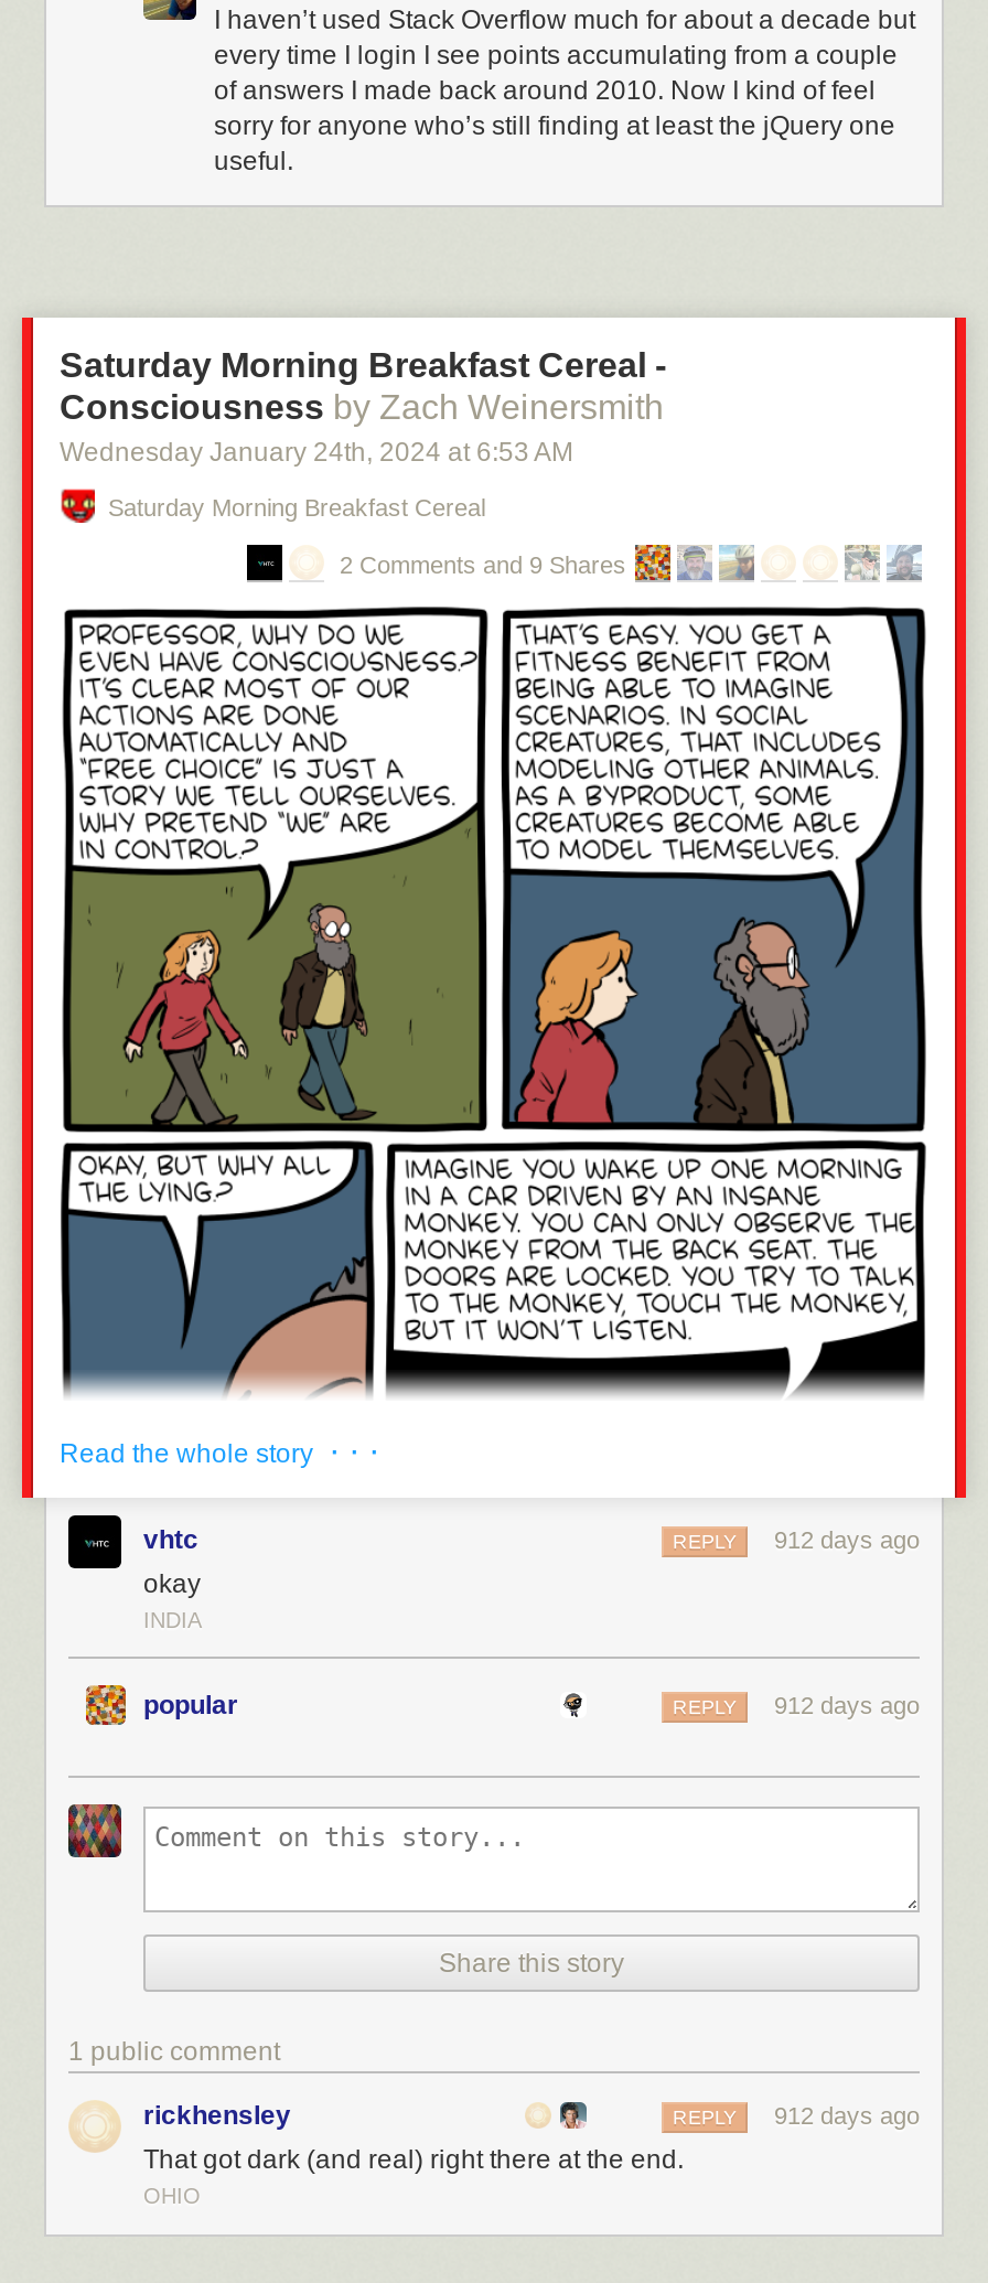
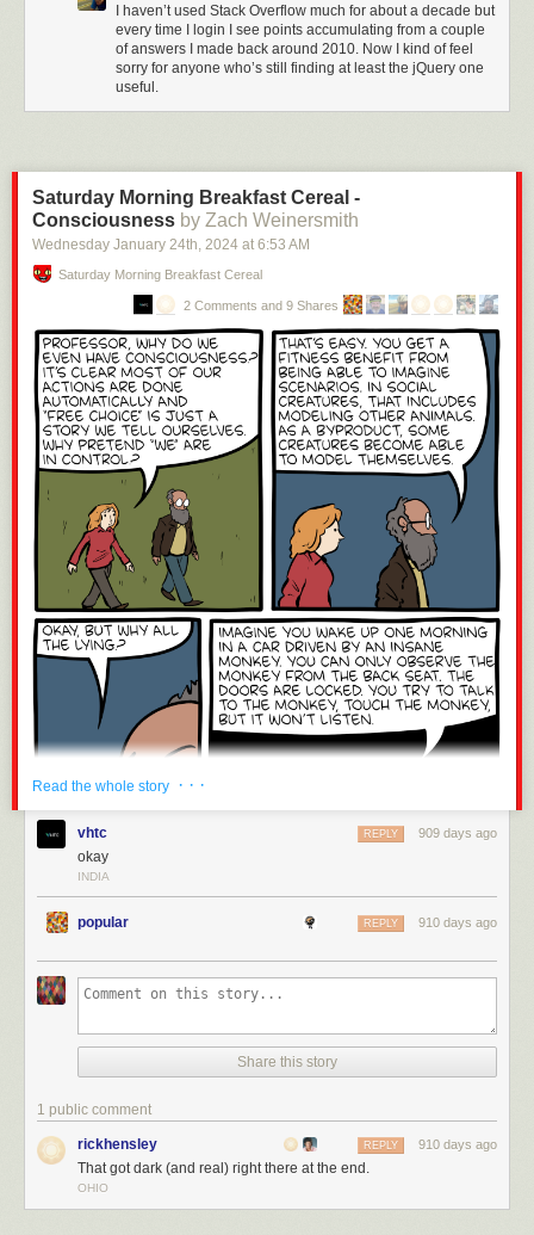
[673,1526,920,1553] REPLY 912 days ago -> [364,826,497,840] REPLY 909 days ago
[673,1692,920,1718] REPLY 912 days ago -> [364,915,497,930] REPLY 910 days ago
[673,2102,920,2129] REPLY 912 days ago -> [364,1137,497,1151] REPLY 910 days ago

